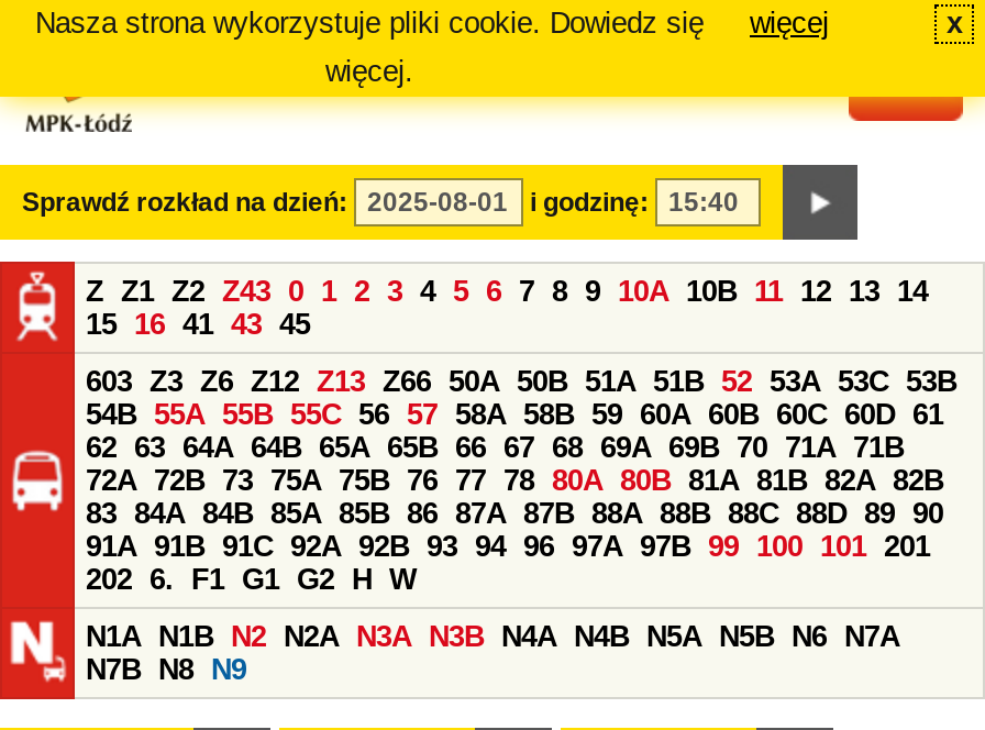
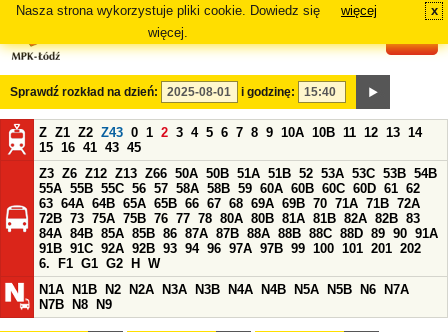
[86,365,956,596] 603 Z3 Z6 Z12 Z13 Z66 50A 50B 51A 51B 52 53A 53C 53B | 54B 55A 55B 55C 56 57 58A 58B 59 60A 60B 60C 60D 61 | 62 63 64A 64B 65A 65B 66 67 68 69A 69B 70 71A 71B | 72A 72B 73 75A 75B 76 77 78 80A 80B 81A 81B 82A 82B | 83 84A 84B 85A 85B 86 87A 87B 88A 88B 88C 88D 89 90 | 91A 91B 91C 92A 92B 93 94 96 97A 97B 99 100 101 201 | 202 6. F1 G1 G2 H W -> [39,166,438,271] Z3 Z6 Z12 Z13 Z66 50A 50B 51A 51B 52 53A 53C 53B 54B | 55A 55B 55C 56 57 58A 58B 59 60A 60B 60C 60D 61 62 | 63 64A 64B 65A 65B 66 67 68 69A 69B 70 71A 71B 72A | 72B 73 75A 75B 76 77 78 80A 80B 81A 81B 82A 82B 83 | 84A 84B 85A 85B 86 87A 87B 88A 88B 88C 88D 89 90 91A | 91B 91C 92A 92B 93 94 96 97A 97B 99 100 101 201 202 | 6. F1 G1 G2 H W

